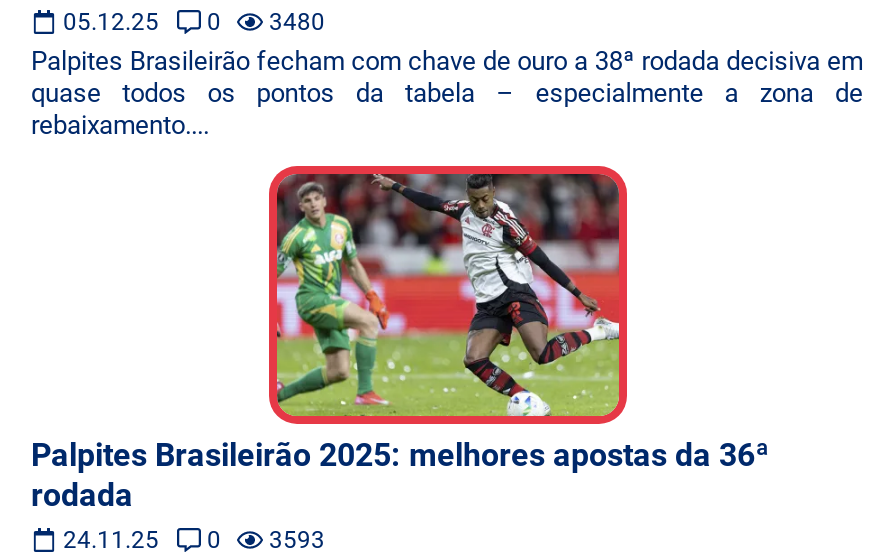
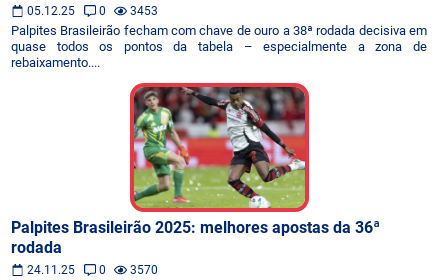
[63,9,325,37] 05.12.25 0 3480 -> [27,4,158,18] 05.12.25 0 3453
[63,526,325,554] 24.11.25 0 3593 -> [27,263,158,277] 24.11.25 0 3570

